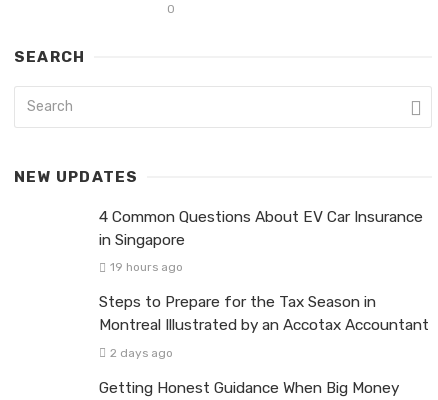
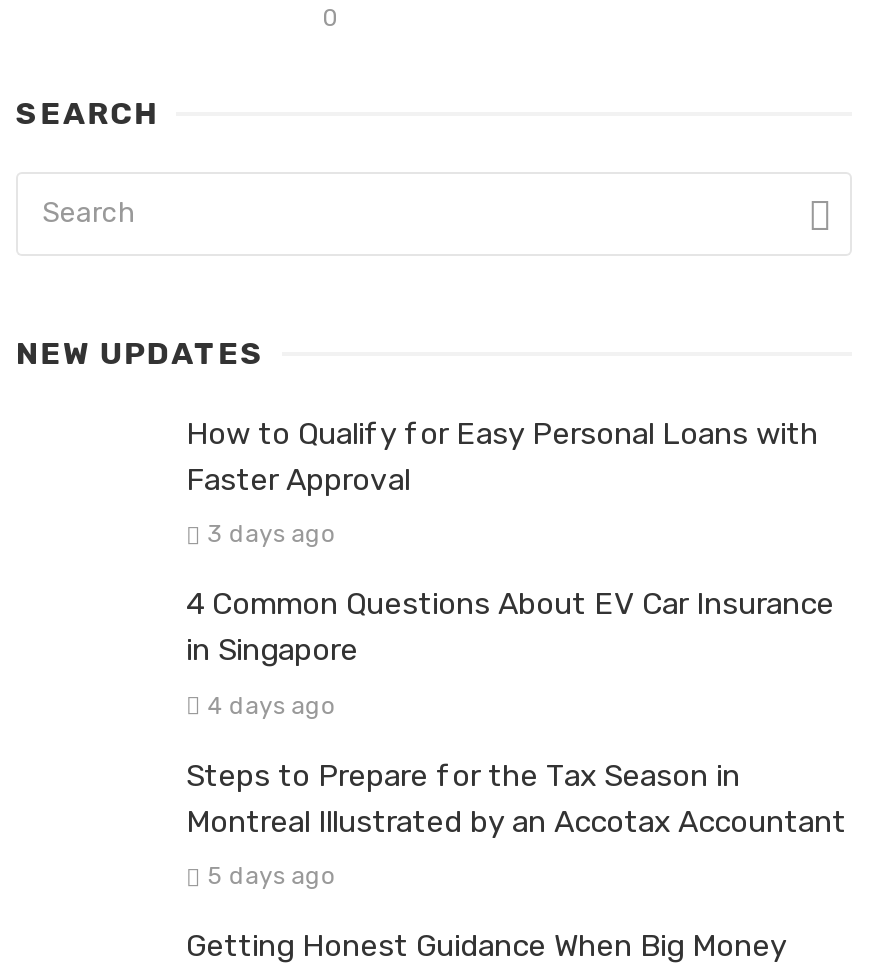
none -> [186,417,818,549] How to Qualify for Easy Personal Loans with | Faster Approval | 3 days ago
[110,260,183,274] 19 hours ago -> [207,691,335,719] 4 days ago
[110,346,173,360] 2 days ago -> [207,862,335,890] 5 days ago

